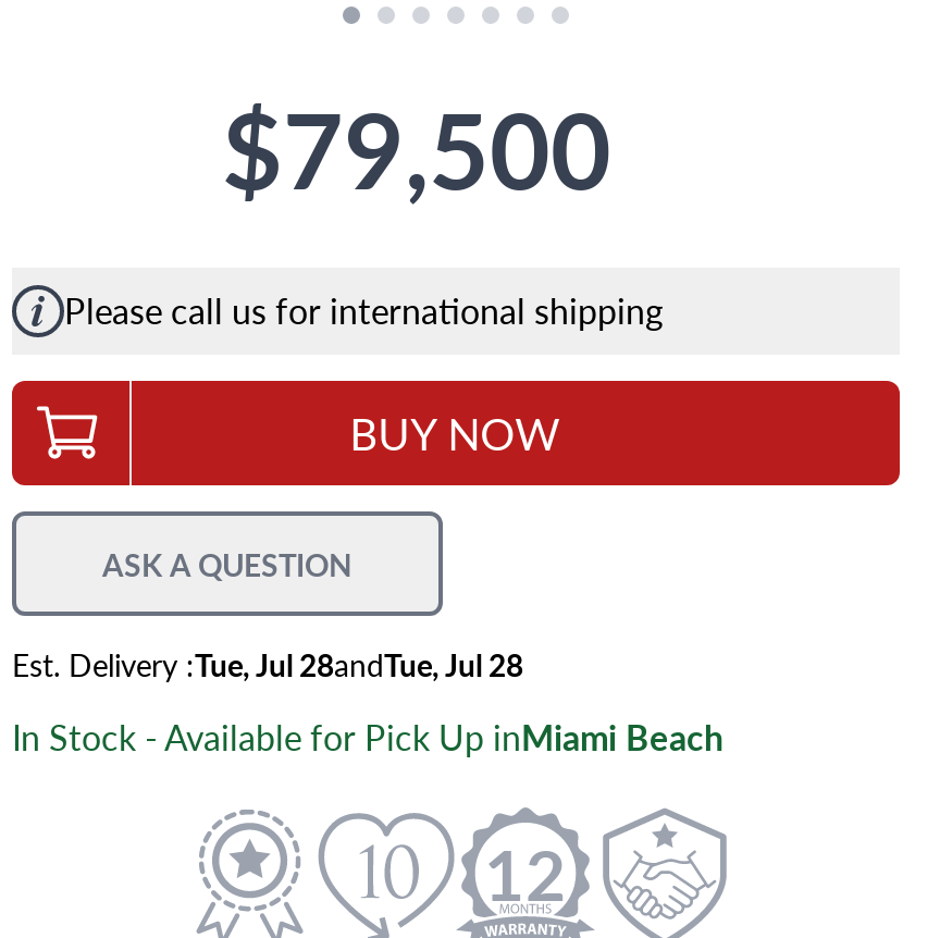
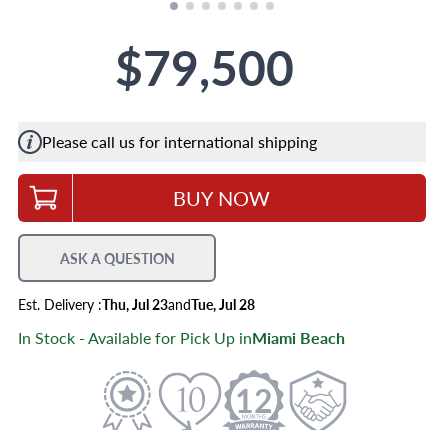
[12,642,523,686] Est. Delivery : Tue, Jul 28andTue, Jul 28 -> [18,294,255,314] Est. Delivery : Thu, Jul 23andTue, Jul 28

